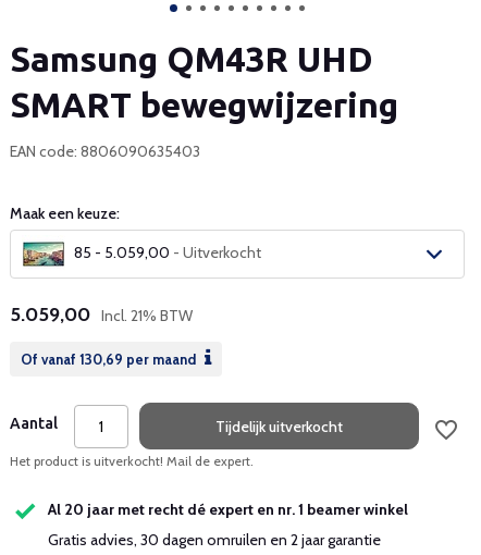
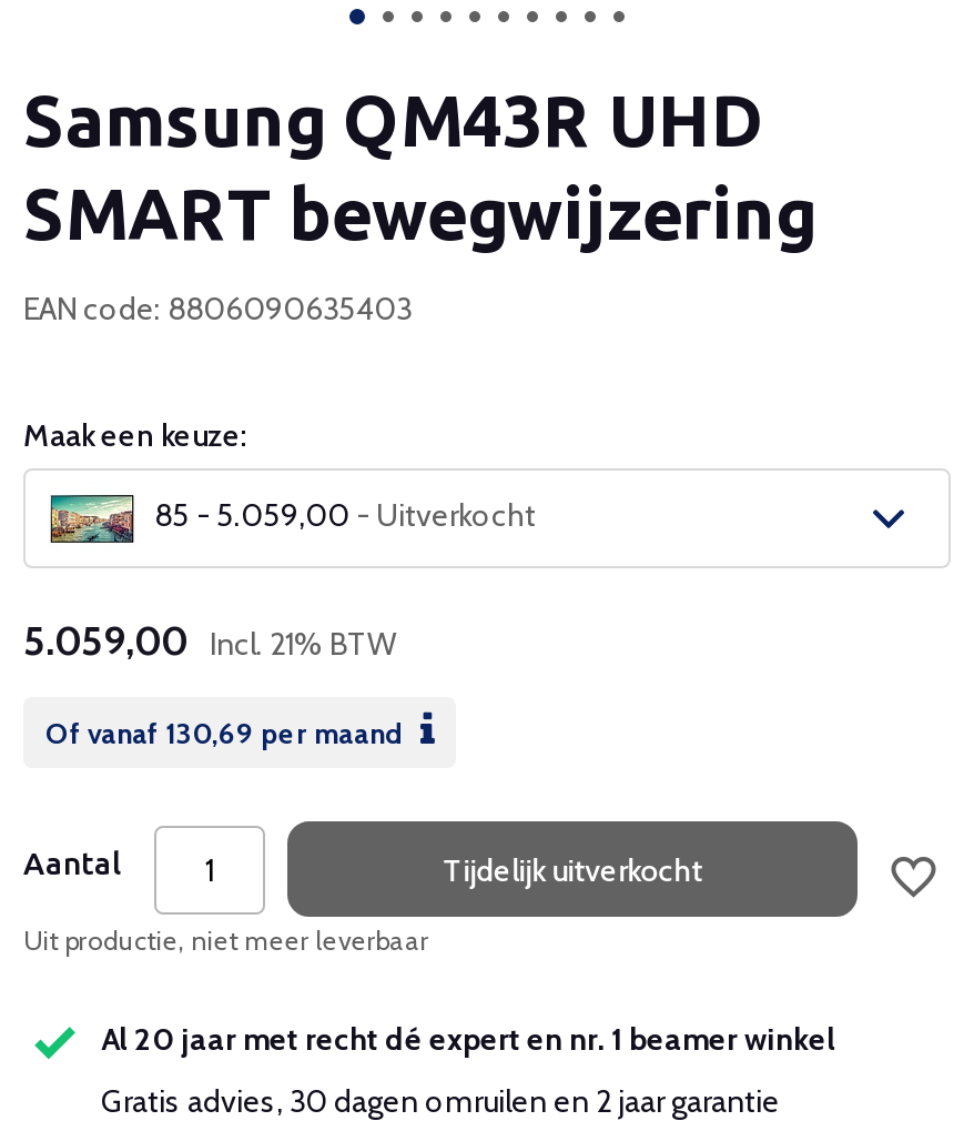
[10,453,254,469] Het product is uitverkocht! Mail de expert. -> [23,923,429,957] Uit productie, niet meer leverbaar

